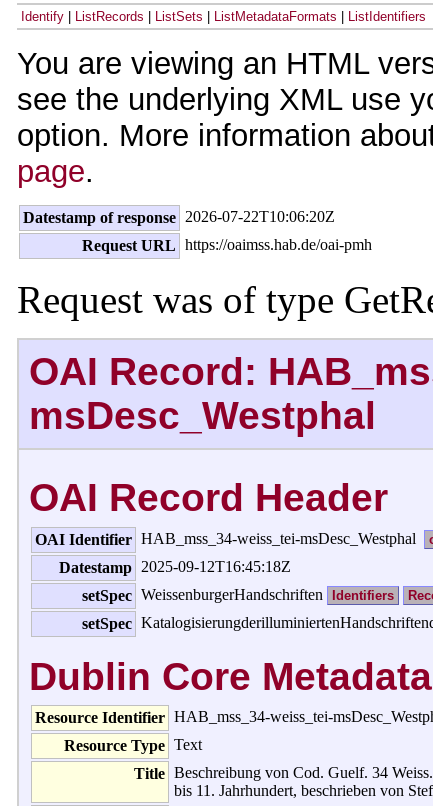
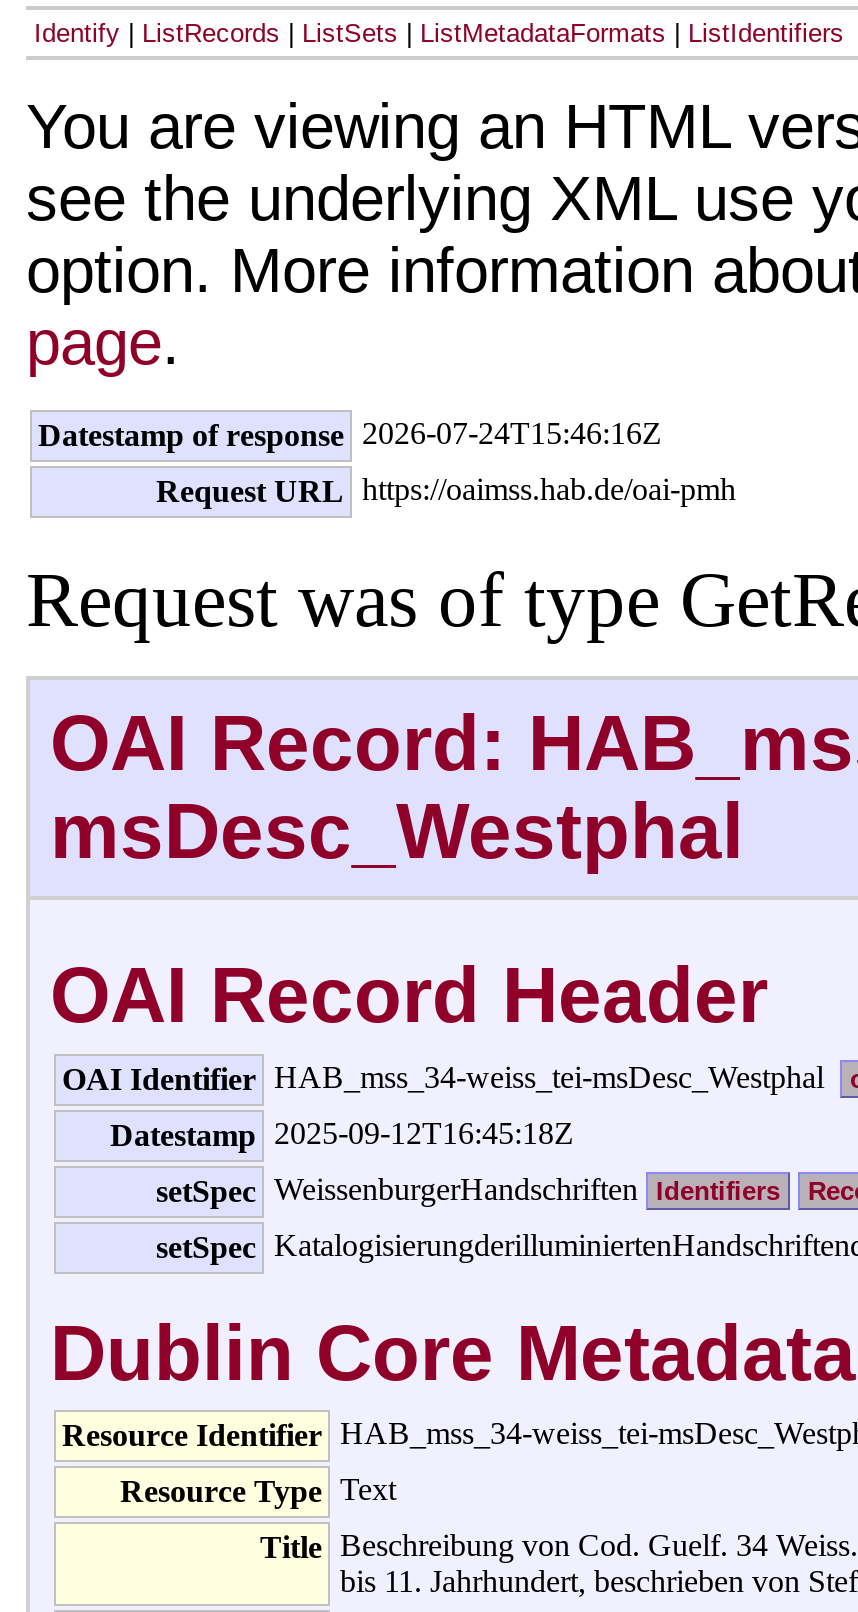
[23,208,335,226] Datestamp of response 2026-07-22T10:06:20Z -> [38,416,662,452] Datestamp of response 2026-07-24T15:46:16Z

